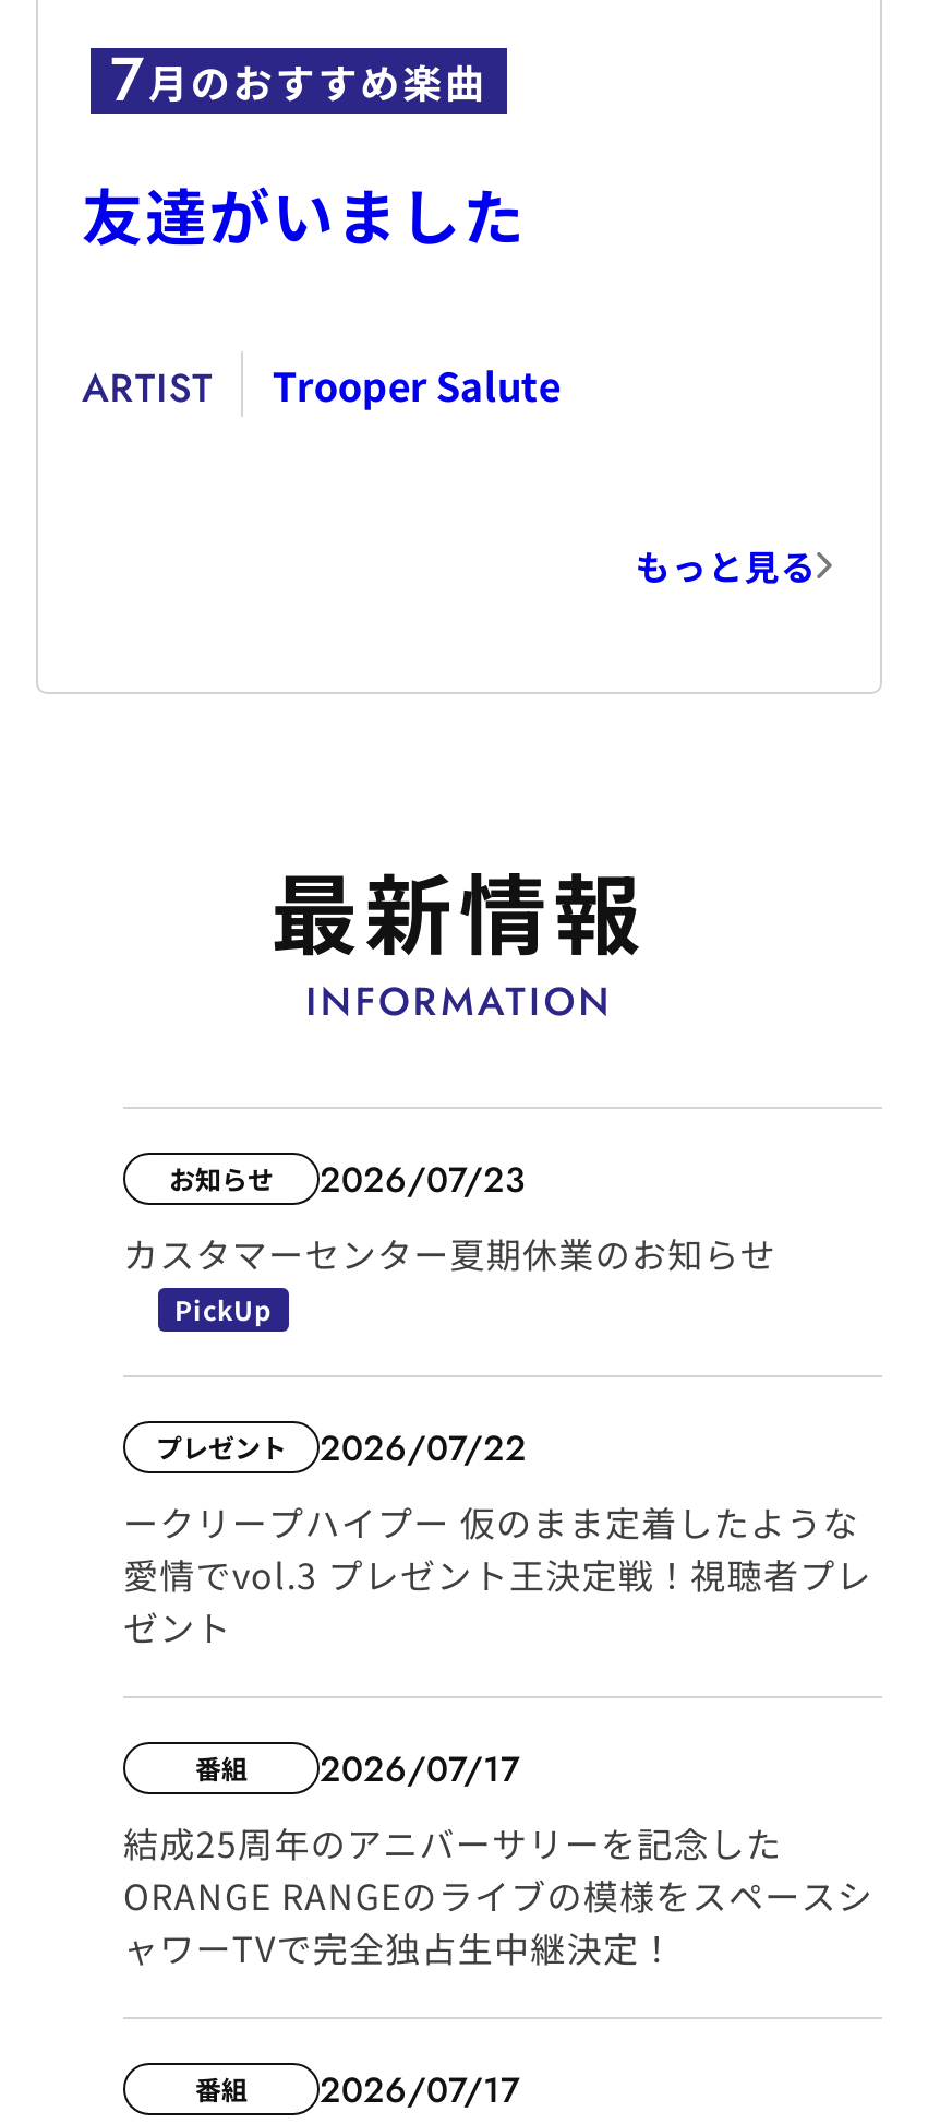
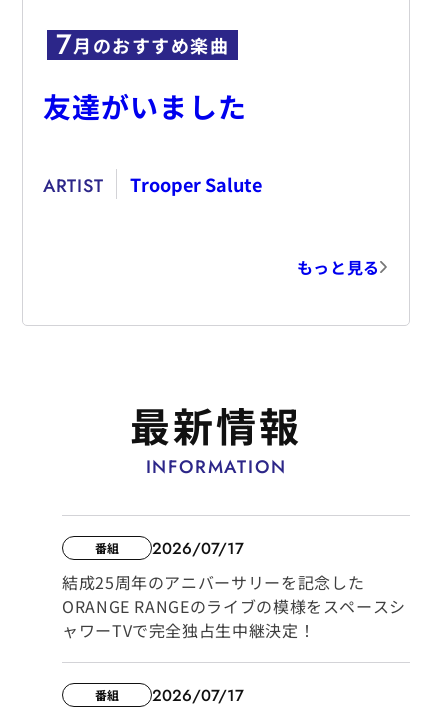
[123,1154,776,1328] お知らせ | 2026/07/23 | カスタマーセンター夏期休業のお知らせ | PickUp -> none
[123,1423,872,1653] プレゼント | 2026/07/22 | ークリープハイプー 仮のまま定着したような | 愛情でvol.3 プレゼント王決定戦！視聴者プレ | ゼント -> none

